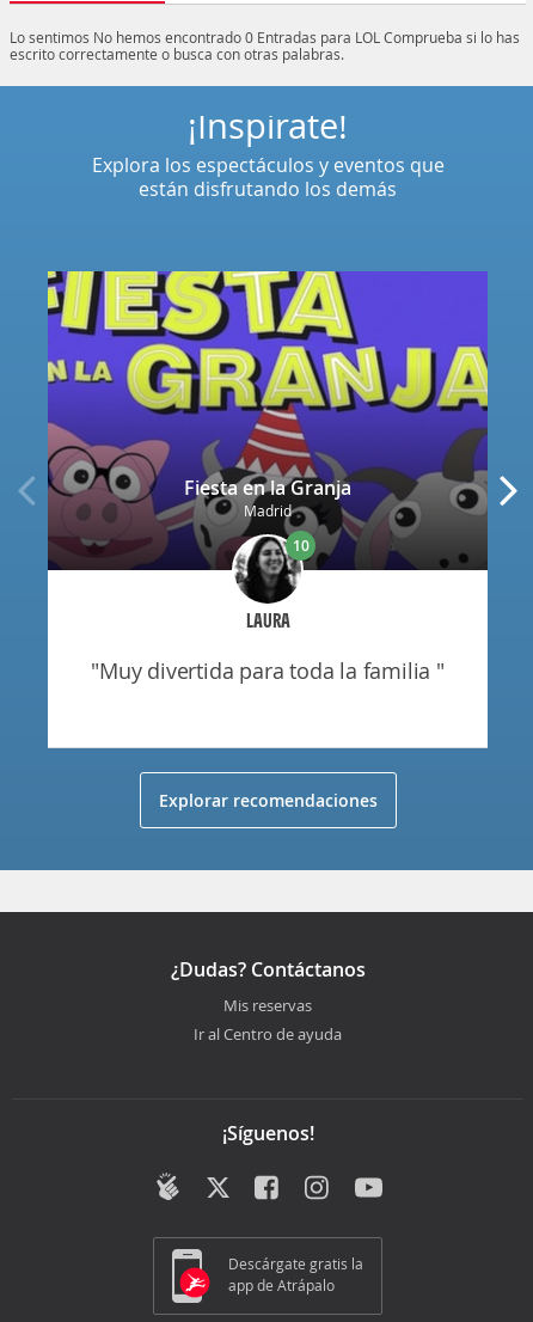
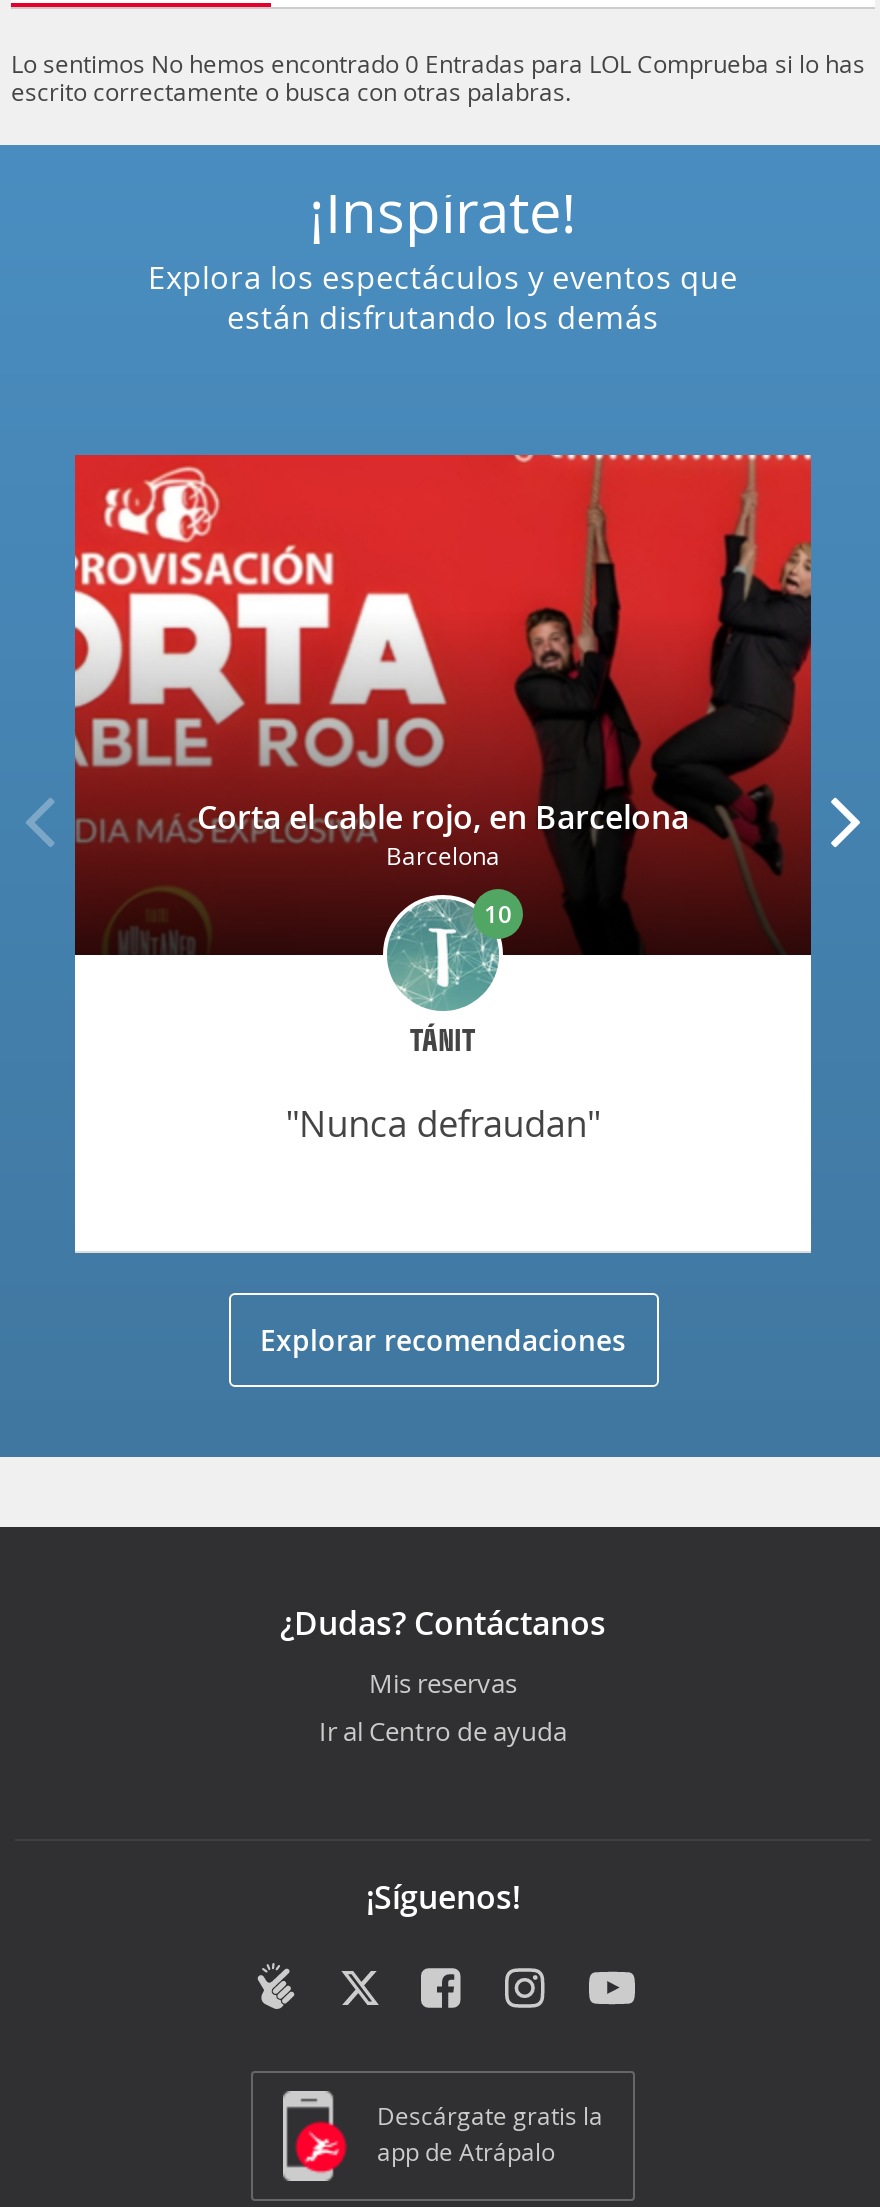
[47,270,489,600] [image] | Fiesta en la Granja | Madrid -> [73,453,813,1005] [image] | Corta el cable rojo, en Barcelona | Barcelona
[246,608,290,632] LAURA -> [410,1019,476,1059] TÁNIT
[118,656,444,685] "muy divertida para toda la familia " -> [327,1099,601,1147] "nunca defraudan"

